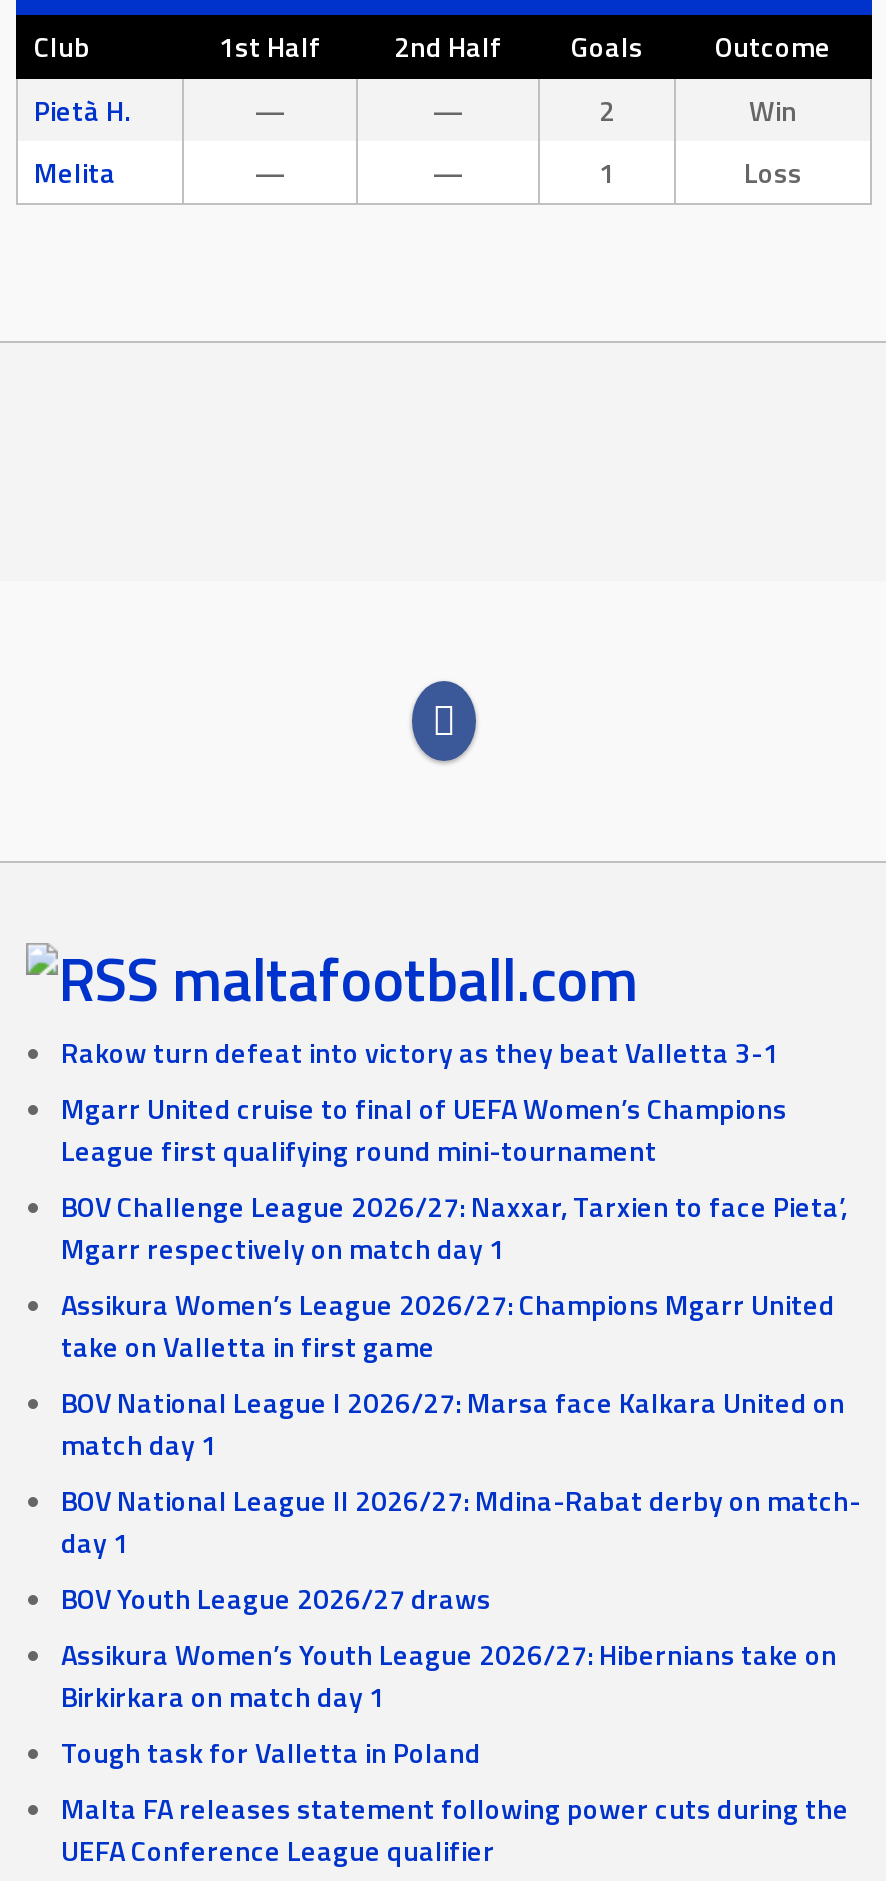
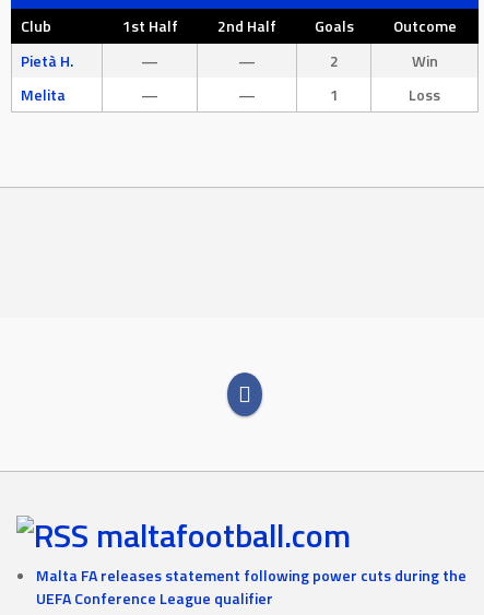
[61,1031,861,1773] Rakow turn defeat into victory as they beat Valletta 3-1 | Mgarr United cruise to final of UEFA Women’s Champions | League first qualifying round mini-tournament | BOV Challenge League 2026/27: Naxxar, Tarxien to face Pieta’, | Mgarr respectively on match day 1 | Assikura Women’s League 2026/27: Champions Mgarr United | take on Valletta in first game | BOV National League I 2026/27: Marsa face Kalkara United on | match day 1 | BOV National League II 2026/27: Mdina-Rabat derby on match- | day 1 | BOV Youth League 2026/27 draws | Assikura Women’s Youth League 2026/27: Hibernians take on | Birkirkara on match day 1 | Tough task for Valletta in Poland -> none

